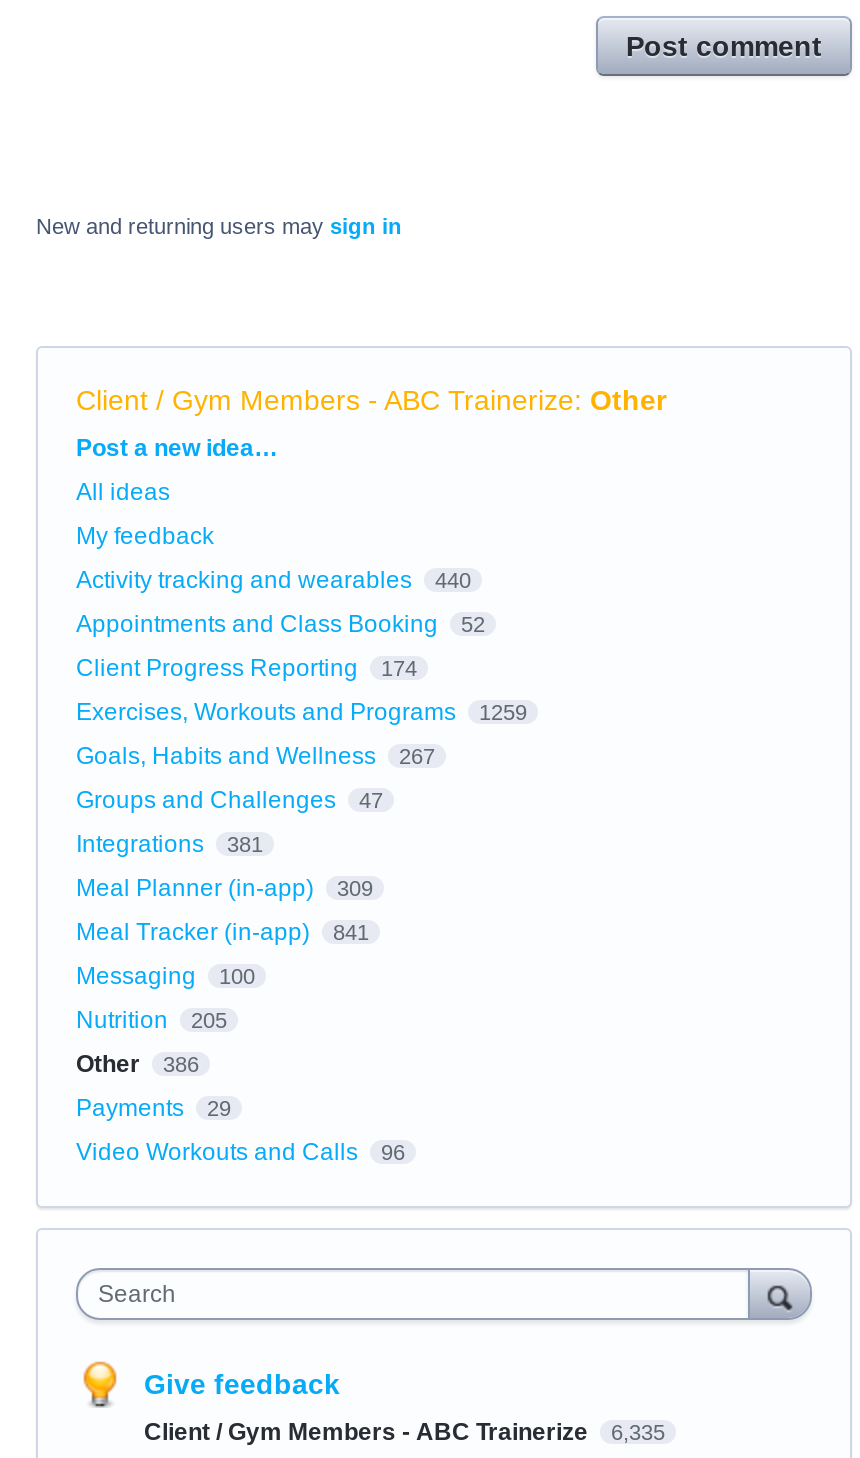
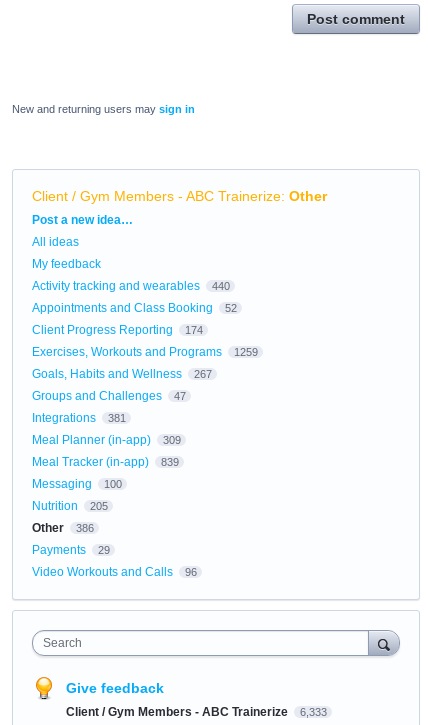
[76,917,369,945] Meal Tracker (in-app) 841 -> [32,455,178,469] Meal Tracker (in-app) 839
[144,1417,665,1445] Client / Gym Members - ABC Trainerize 6,335 -> [66,705,326,719] Client / Gym Members - ABC Trainerize 6,333

